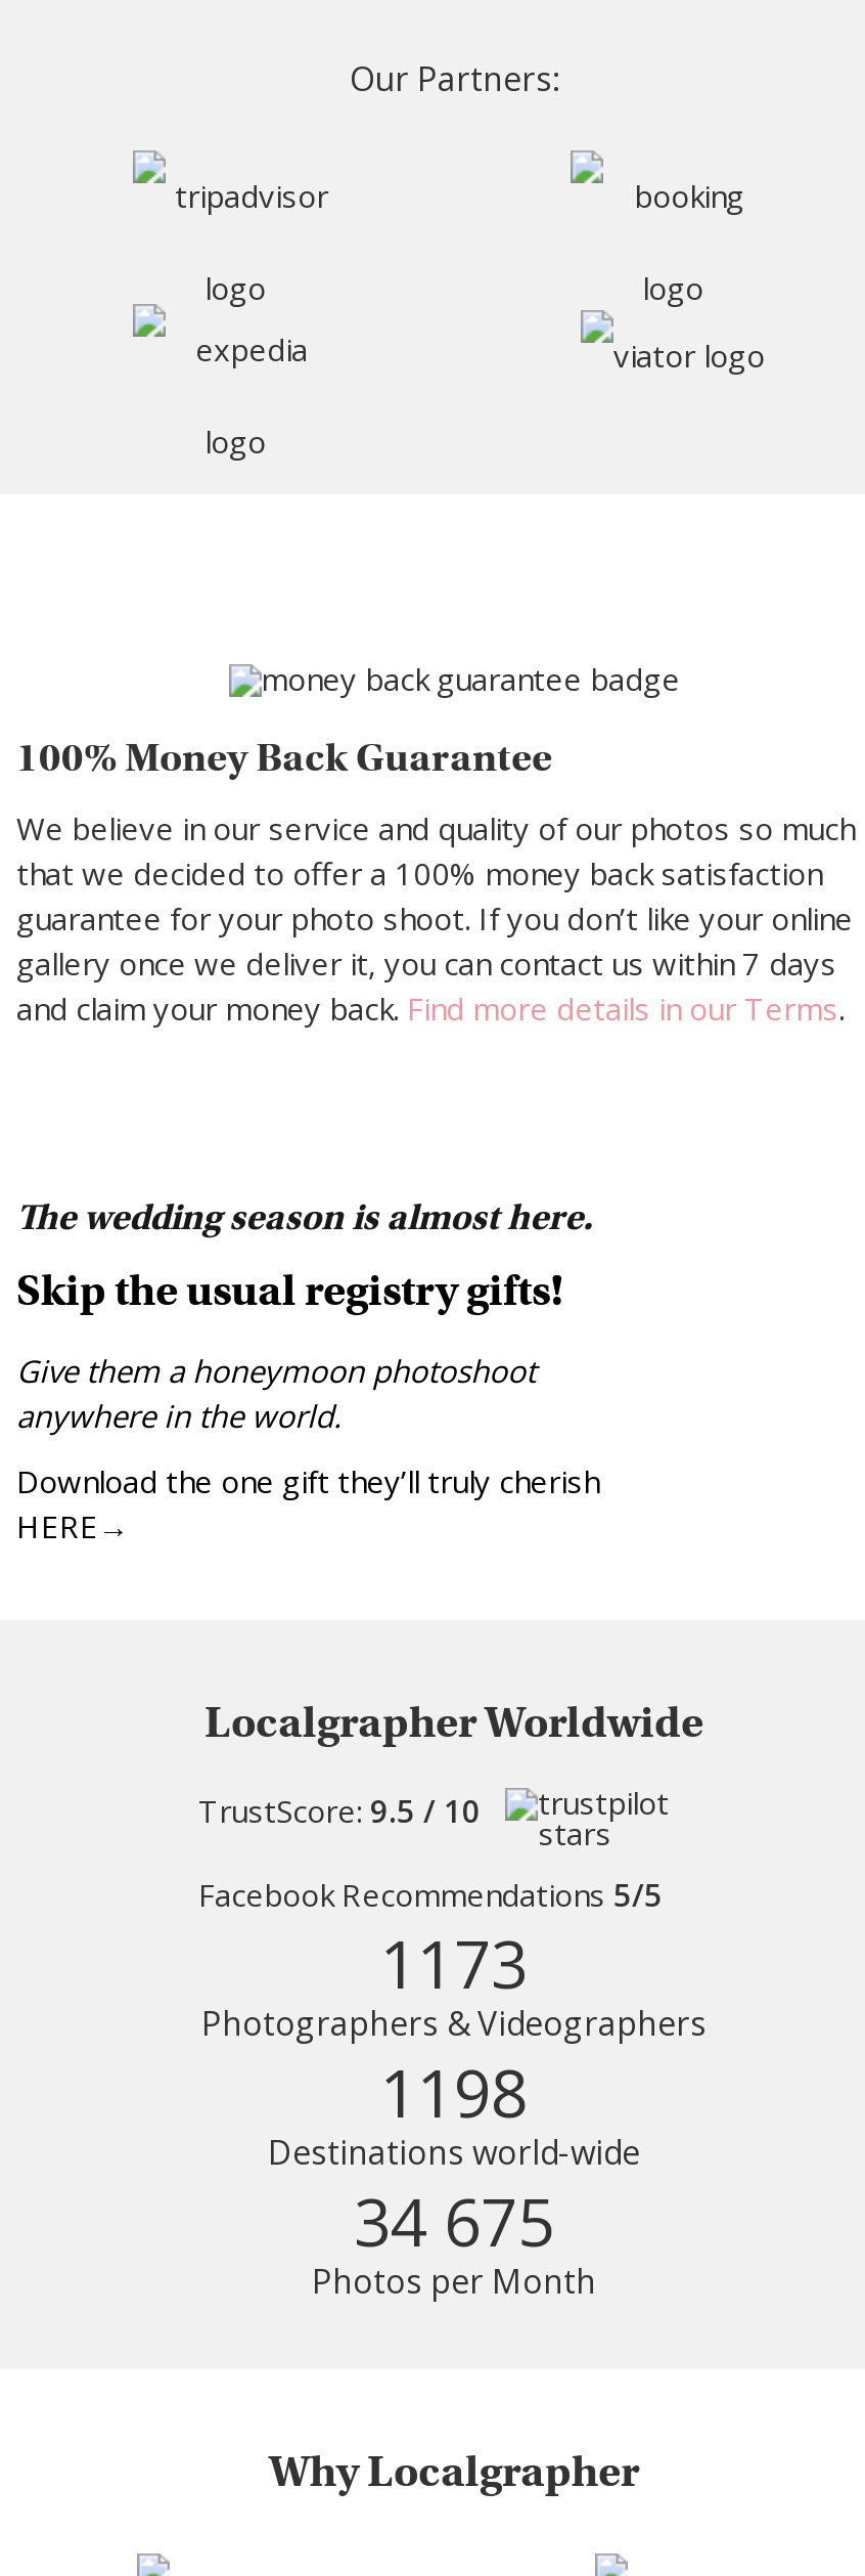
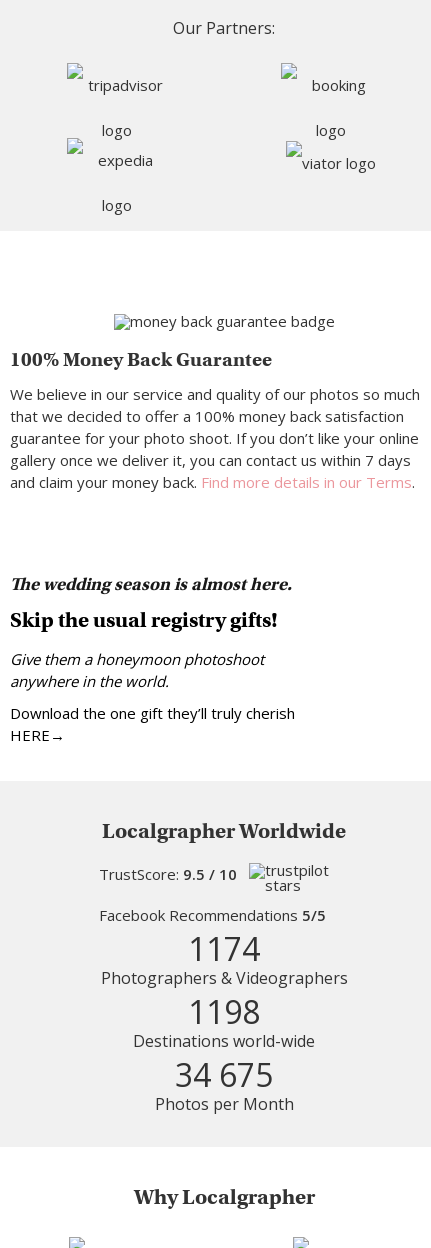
[380,1920,528,2008] 1173 -> [188,927,260,970] 1174

